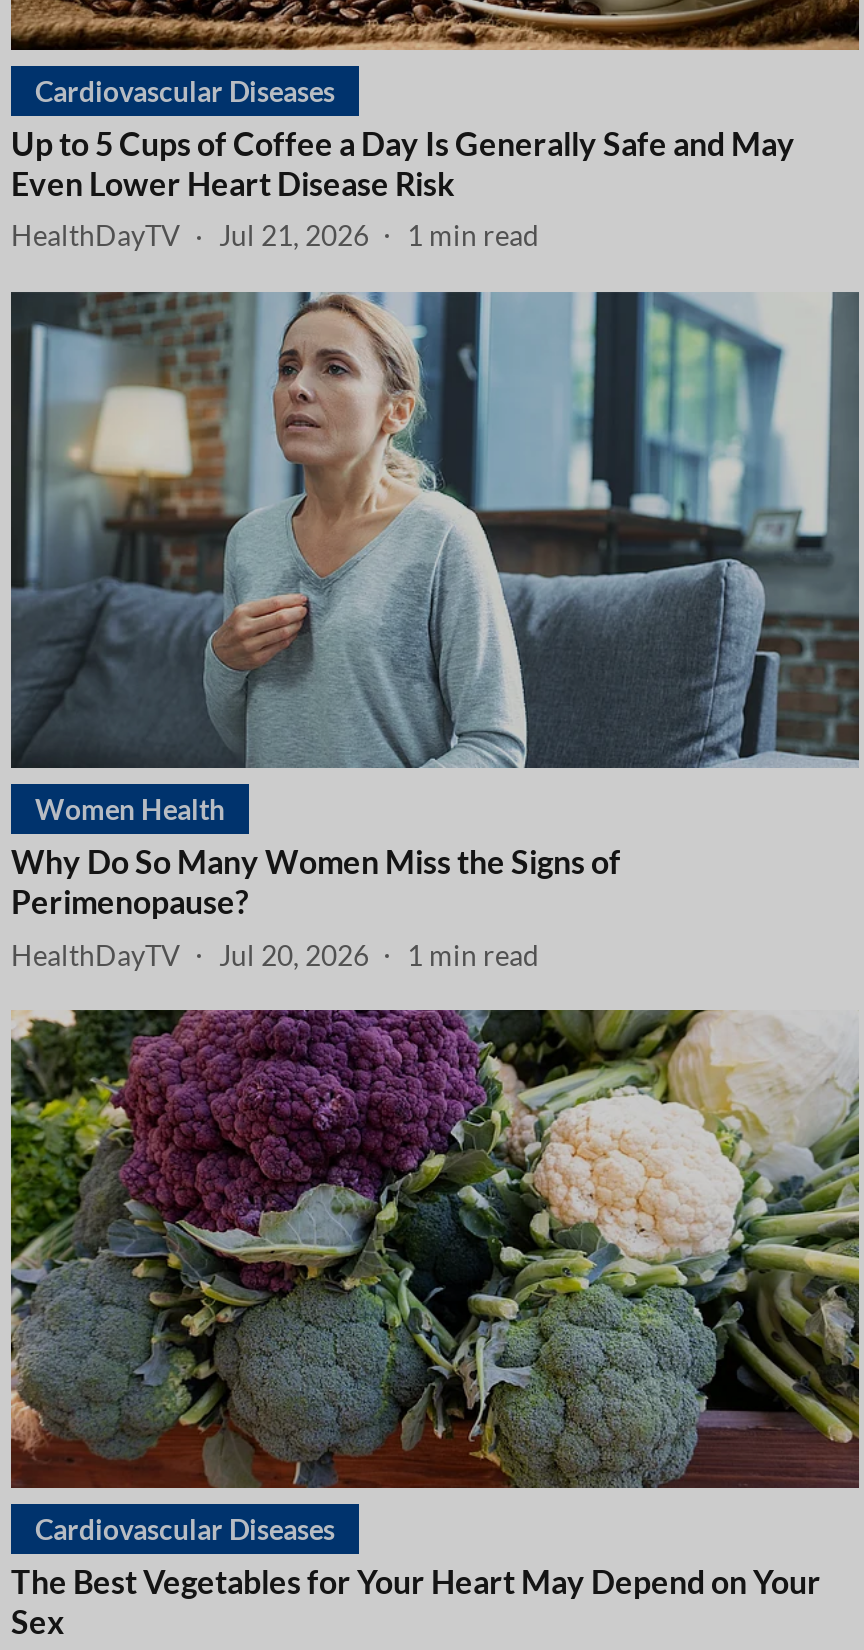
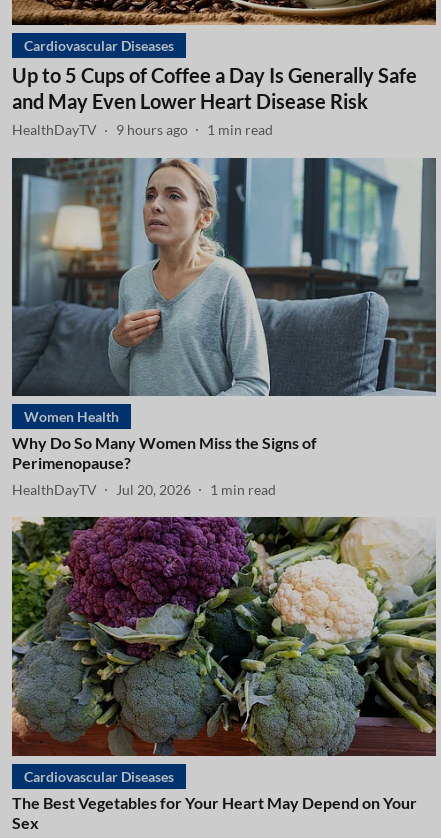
[11,218,539,252] HealthDayTV Jul 21, 2026 1 min read -> [12,121,273,138] HealthDayTV 9 hours ago 1 min read

